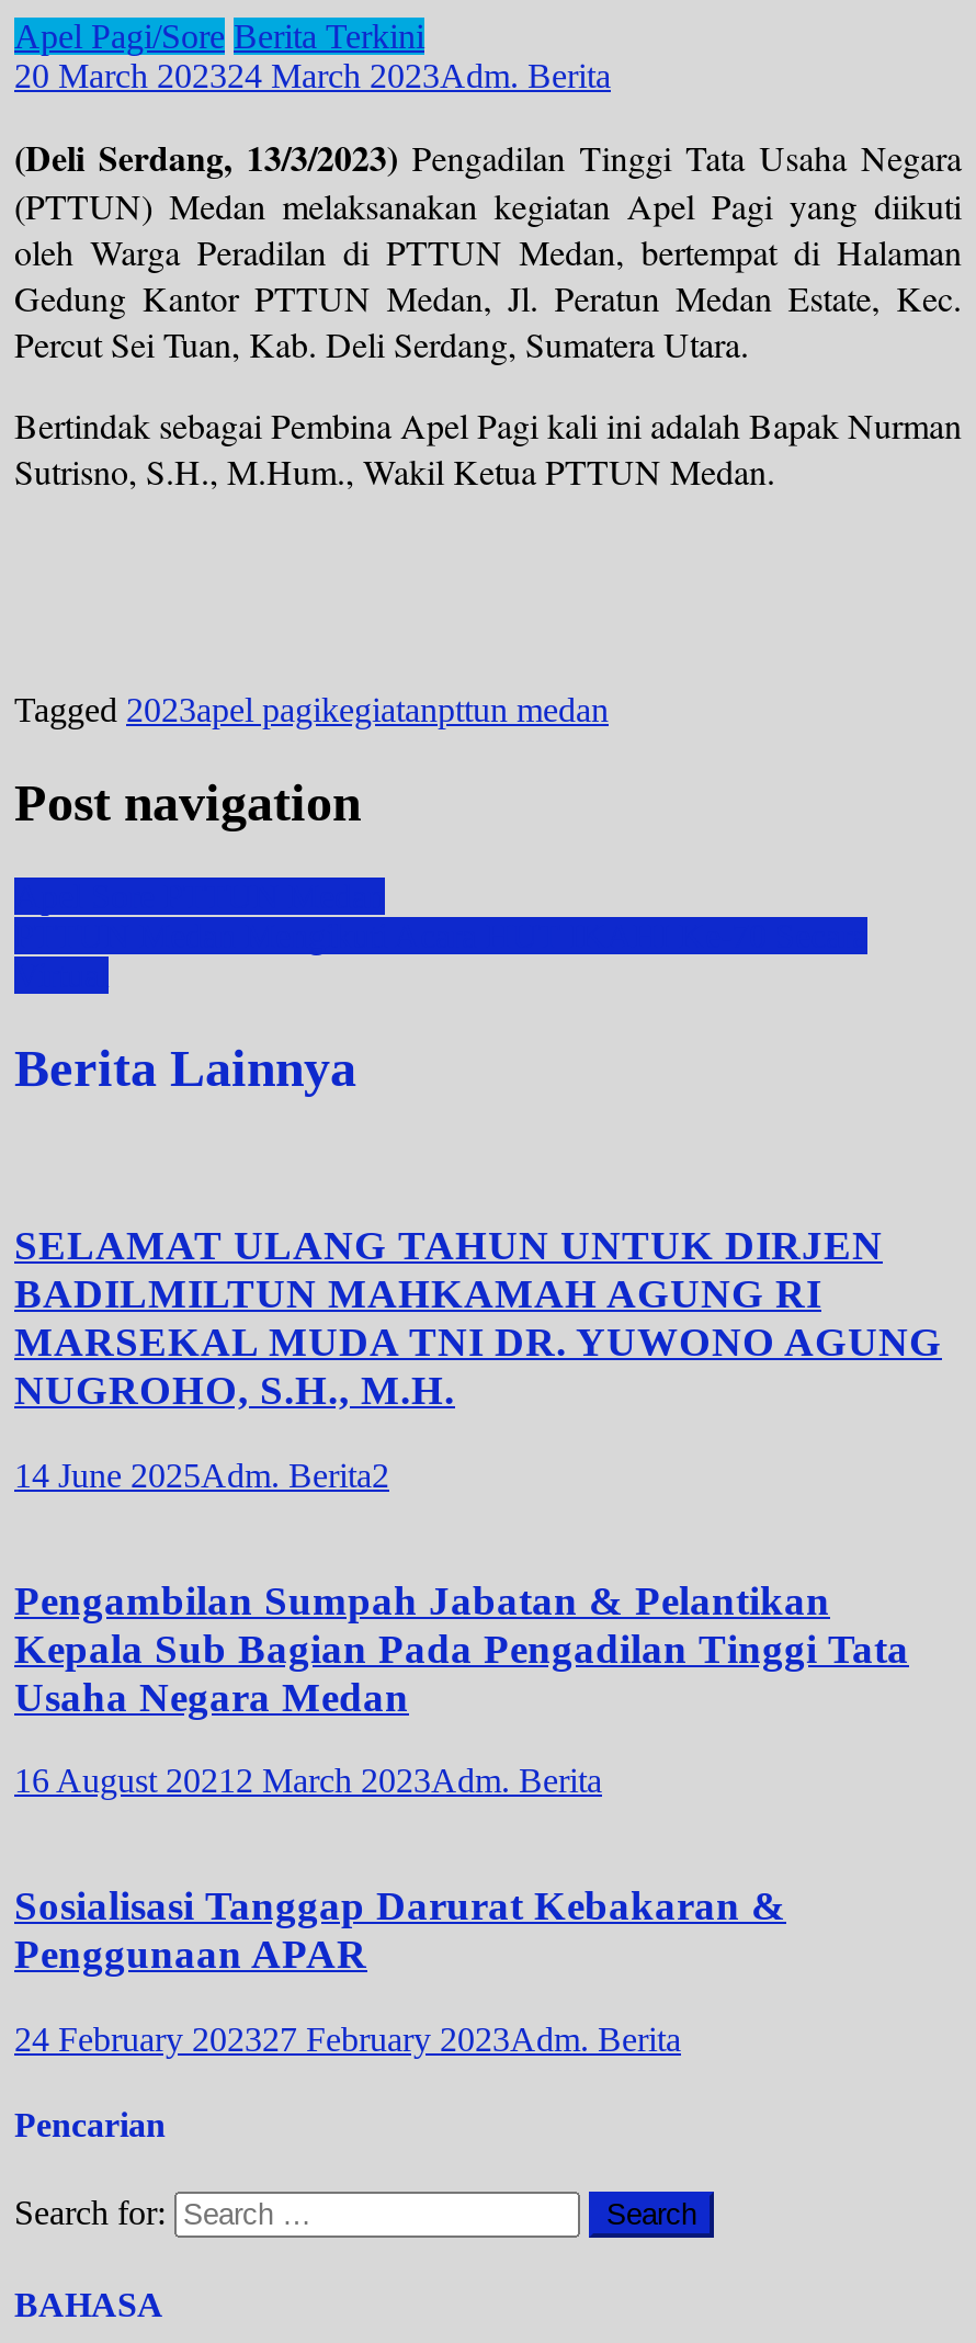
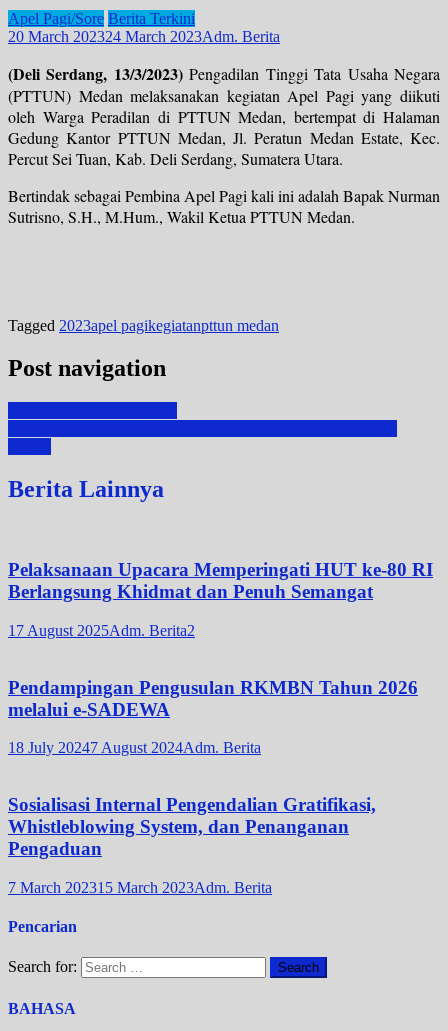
[14,1222,942,1413] SELAMAT ULANG TAHUN UNTUK DIRJEN | BADILMILTUN MAHKAMAH AGUNG RI | MARSEKAL MUDA TNI DR. YUWONO AGUNG | NUGROHO, S.H., M.H. -> [8,559,433,602] Pelaksanaan Upacara Memperingati HUT ke-80 RI | Berlangsung Khidmat dan Penuh Semangat
[14,1456,389,1494] 14 June 2025Adm. Berita2 -> [8,622,195,639] 17 August 2025Adm. Berita2
[14,1576,909,1719] Pengambilan Sumpah Jabatan & Pelantikan | Kepala Sub Bagian Pada Pengadilan Tinggi Tata | Usaha Negara Medan -> [8,677,418,720] Pendampingan Pengusulan RKMBN Tahun 2026 | melalui e-SADEWA
[14,1762,602,1800] 16 August 2021 2 March 2023Adm. Berita -> [8,739,261,756] 18 July 2024 7 August 2024Adm. Berita
[14,1882,786,1977] Sosialisasi Tanggap Darurat Kebakaran & | Penggunaan APAR -> [8,794,376,859] Sosialisasi Internal Pengendalian Gratifikasi, | Whistleblowing System, dan Penanganan | Pengaduan
[14,2020,681,2057] 24 February 202327 February 2023Adm. Berita -> [8,879,272,896] 7 March 202315 March 2023Adm. Berita

